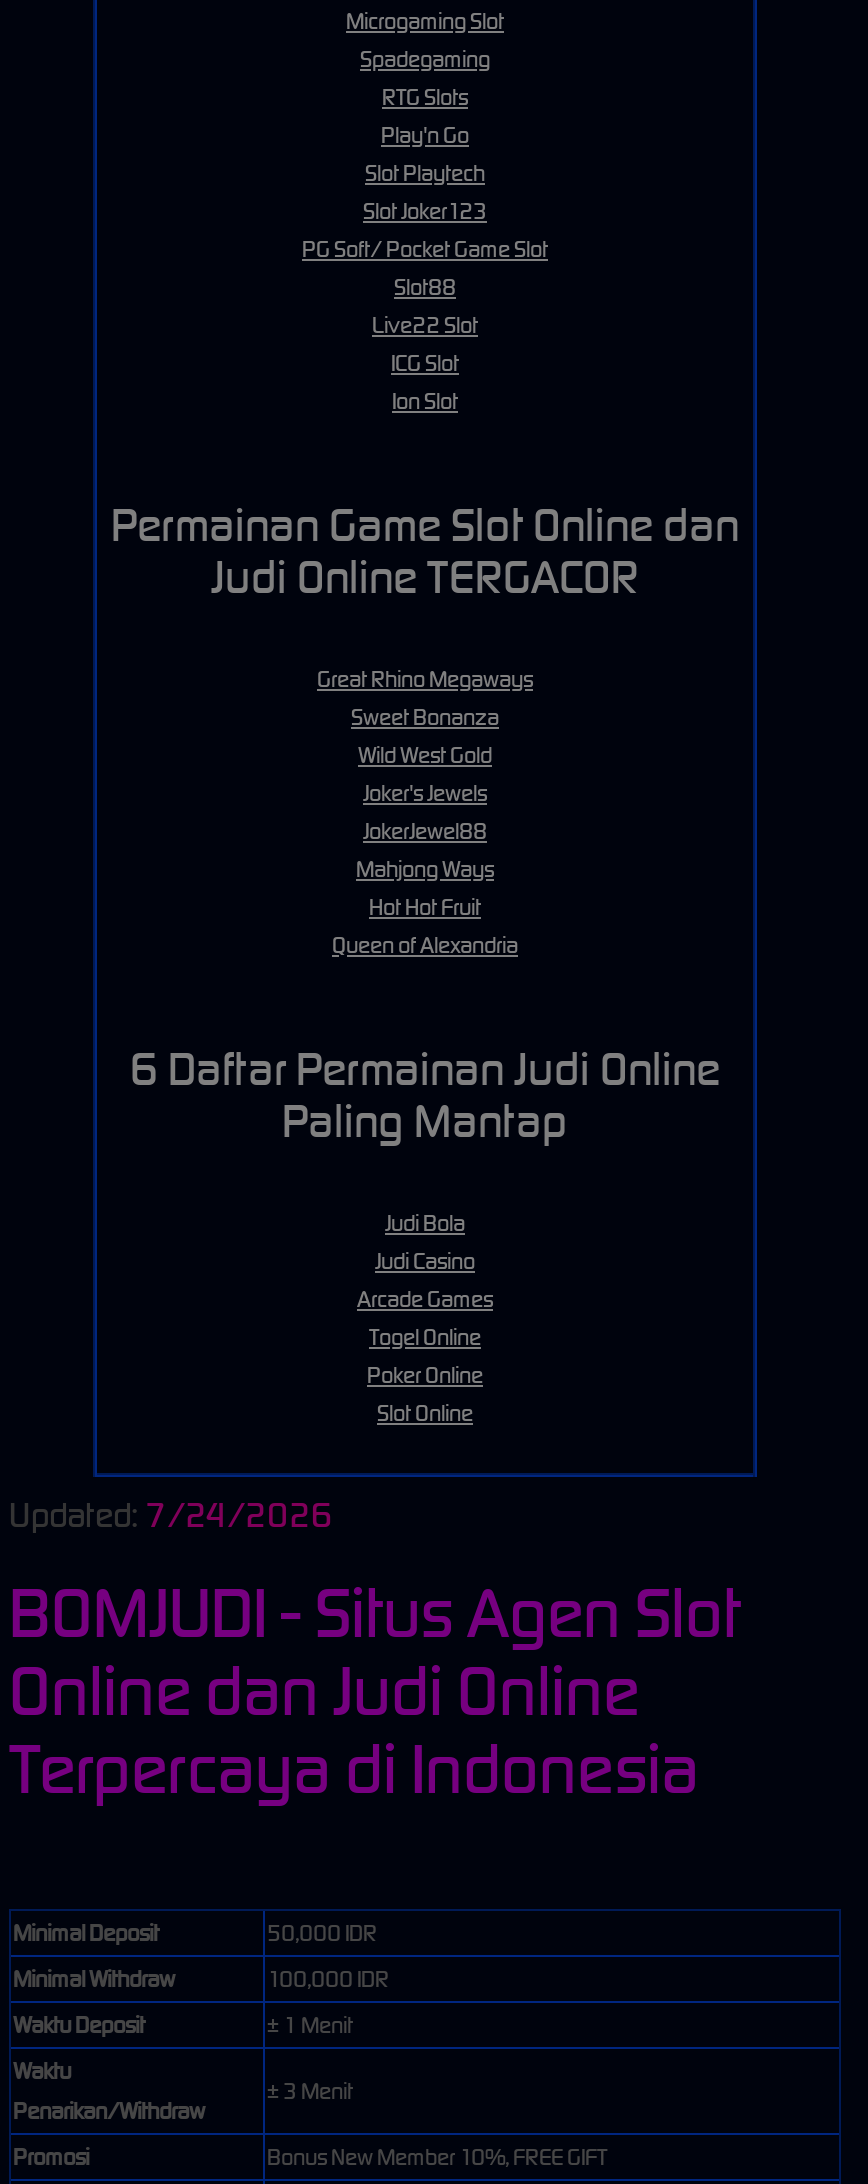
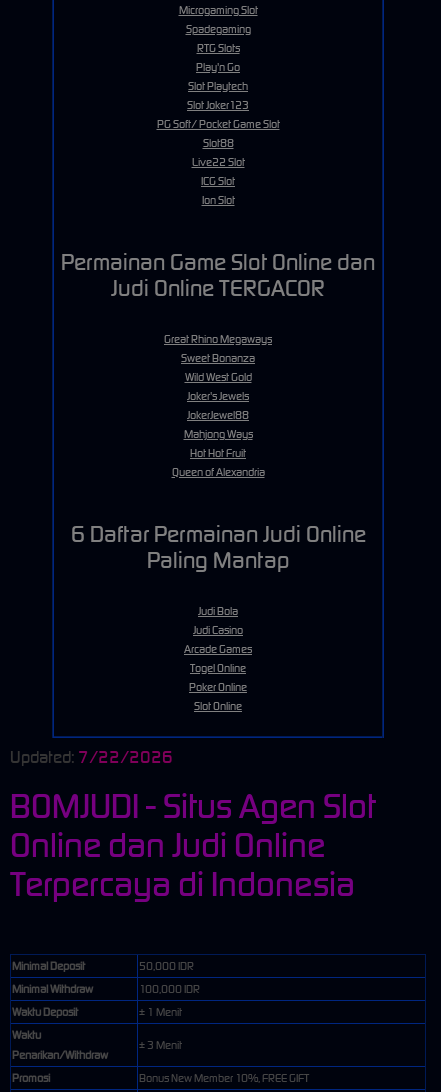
[9,1492,333,1536] Updated: 7/24/2026 -> [10,746,173,768] Updated: 7/22/2026

